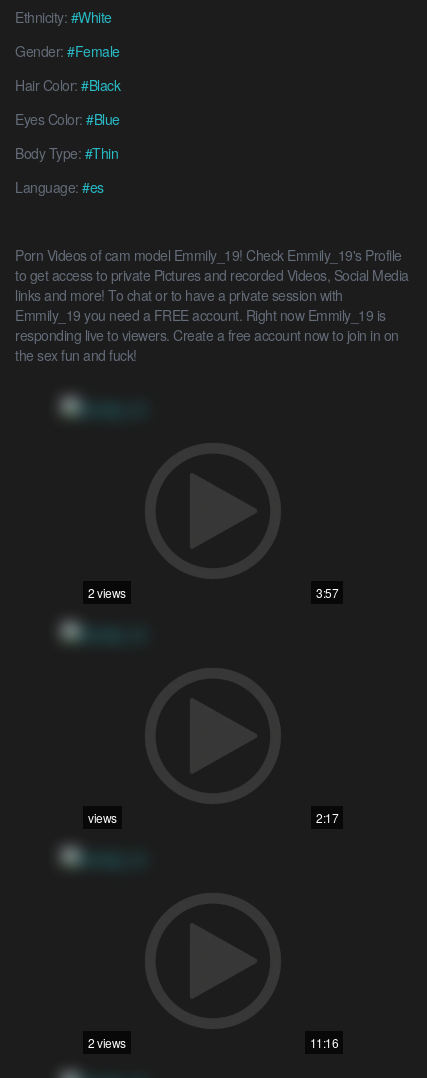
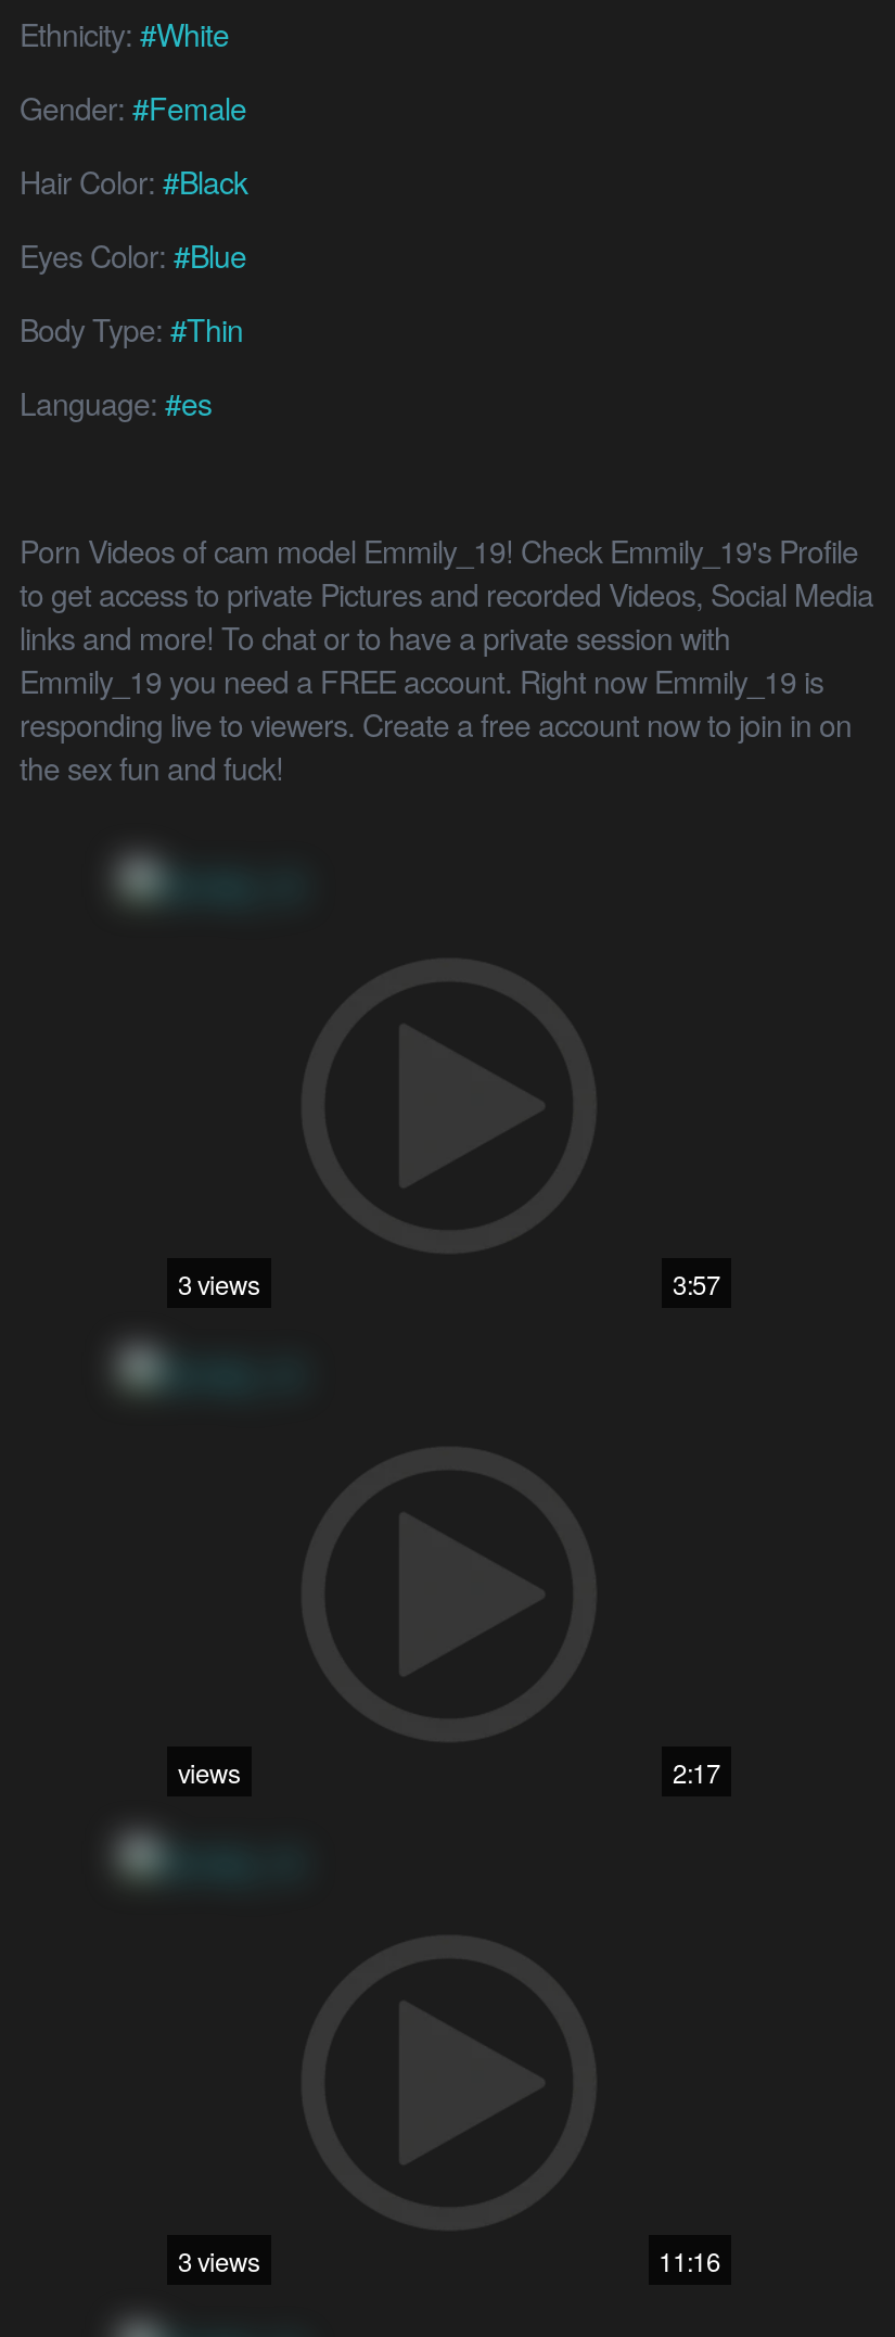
[88,584,125,601] 2 views -> [178,1265,259,1301] 3 views
[88,1034,125,1051] 2 views -> [178,2241,259,2278] 3 views

